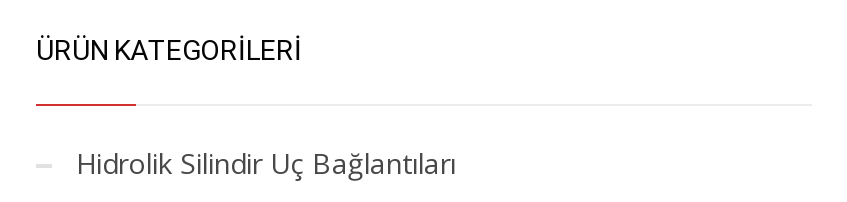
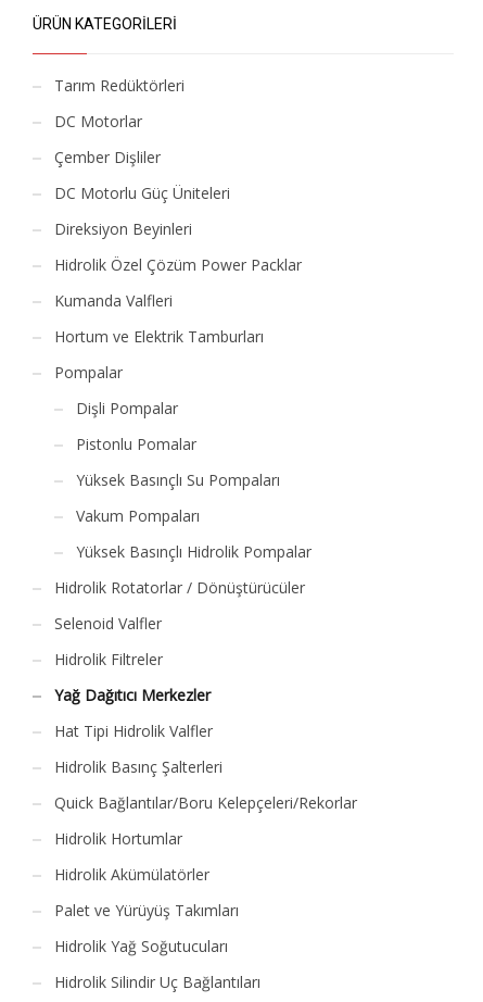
none -> [54,75,357,956] Tarım Redüktörleri | DC Motorlar | Çember Dişliler | DC Motorlu Güç Üniteleri | Direksiyon Beyinleri | Hidrolik Özel Çözüm Power Packlar | Kumanda Valfleri | Hortum ve Elektrik Tamburları | Pompalar | Dişli Pompalar | Pistonlu Pomalar | Yüksek Basınçlı Su Pompaları | Vakum Pompaları | Yüksek Basınçlı Hidrolik Pompalar | Hidrolik Rotatorlar / Dönüştürücüler | Selenoid Valfler | Hidrolik Filtreler | Yağ Dağıtıcı Merkezler | Hat Tipi Hidrolik Valfler | Hidrolik Basınç Şalterleri | Quick Bağlantılar/Boru Kelepçeleri/Rekorlar | Hidrolik Hortumlar | Hidrolik Akümülatörler | Palet ve Yürüyüş Takımları | Hidrolik Yağ Soğutucuları

